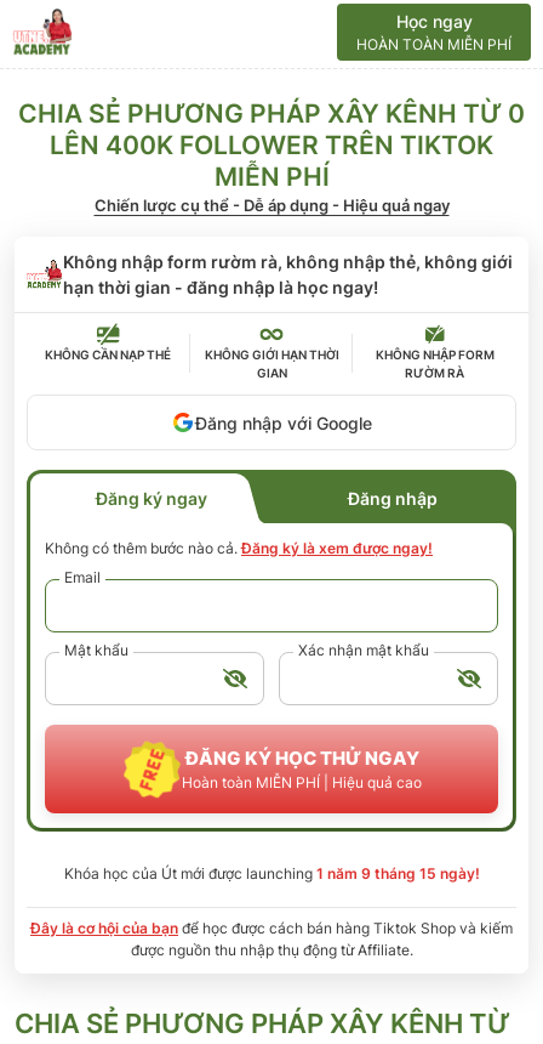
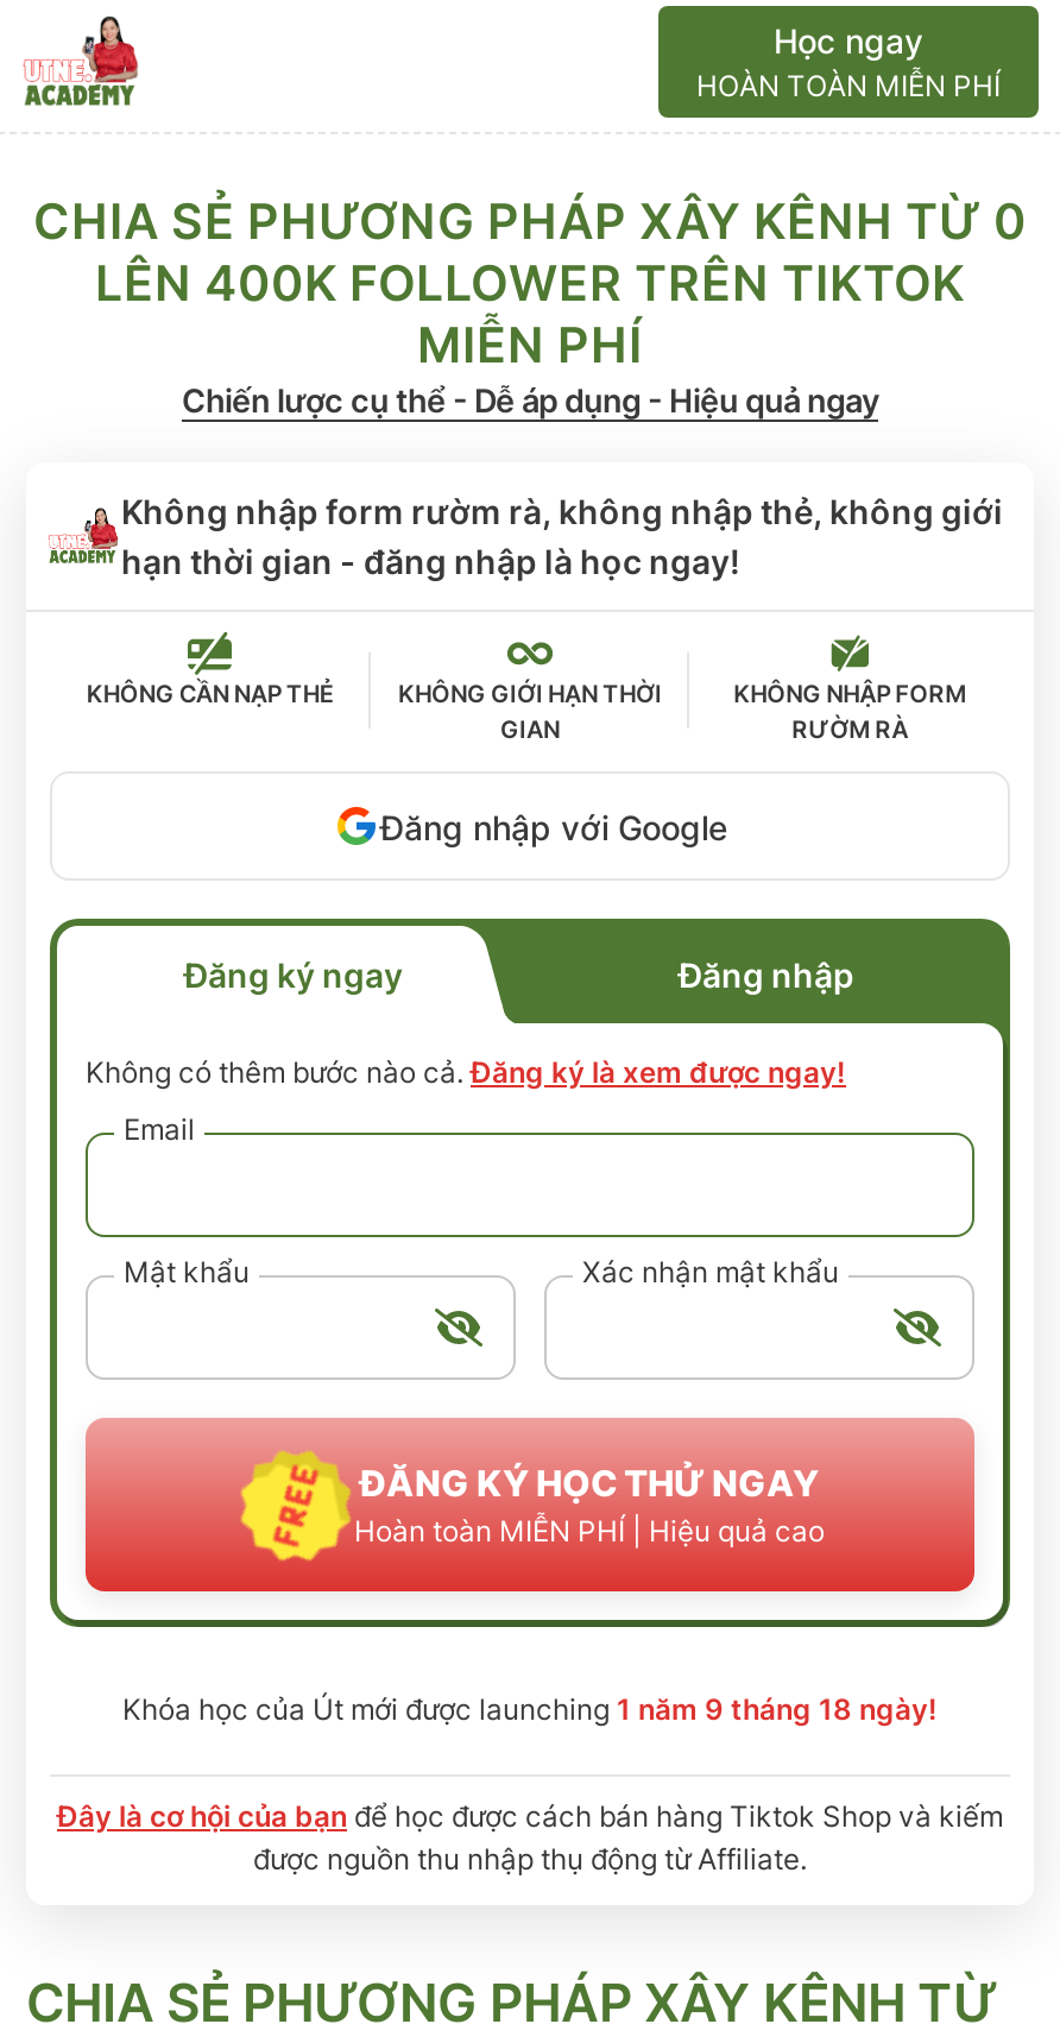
[64,865,479,883] Khóa học của Út mới được launching 1 năm 9 tháng 15 ngày! -> [122,1692,938,1728] Khóa học của Út mới được launching 1 năm 9 tháng 18 ngày!

